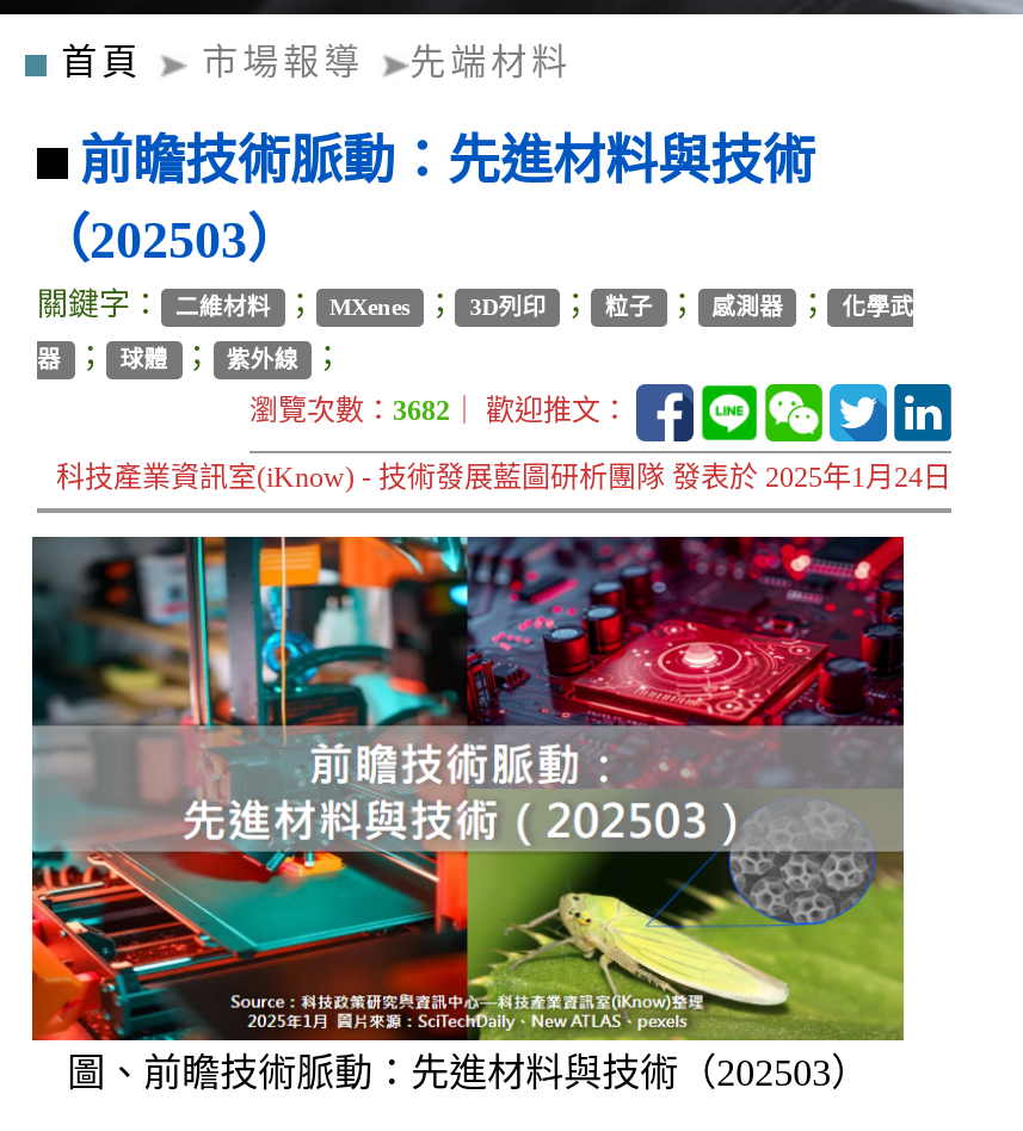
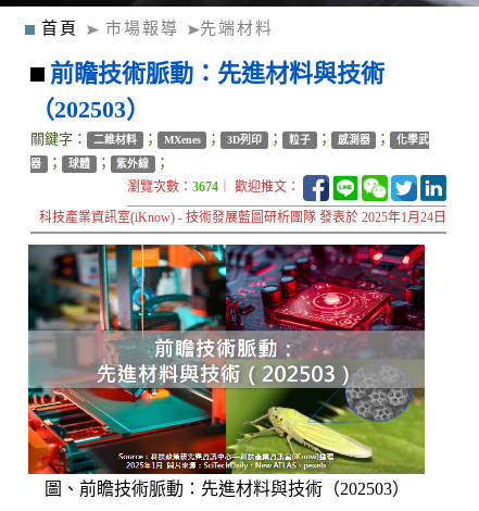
[249,393,636,427] 瀏覽次數：3682｜ 歡迎推文： -> [127,179,303,194] 瀏覽次數：3674｜ 歡迎推文：

